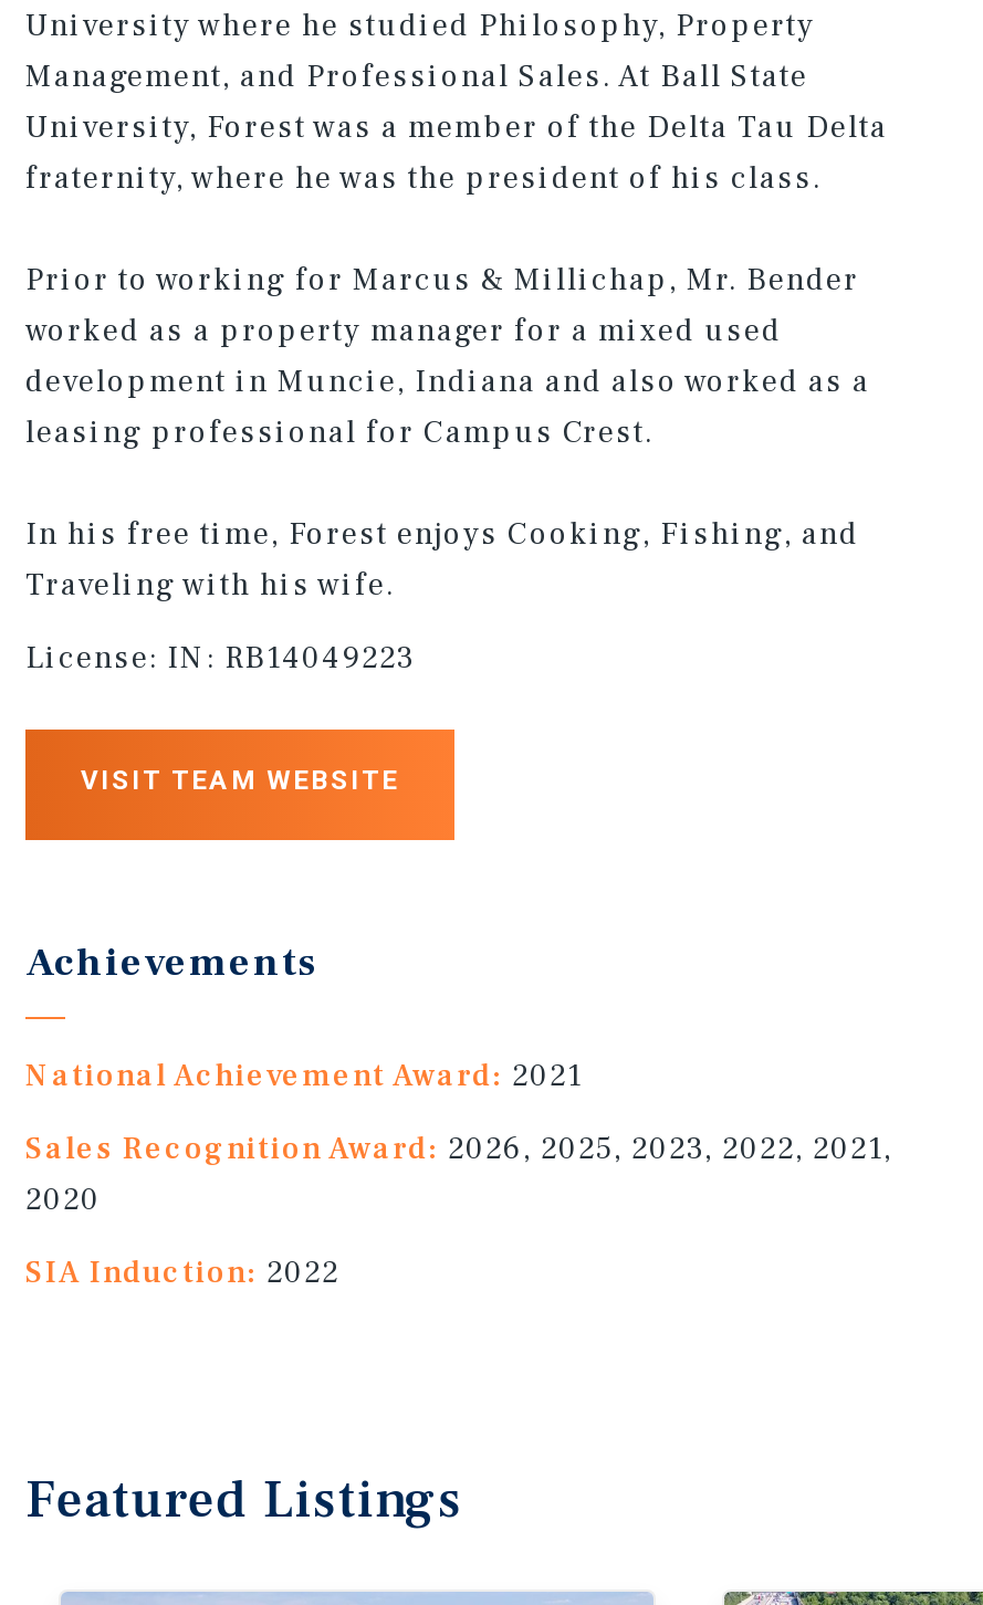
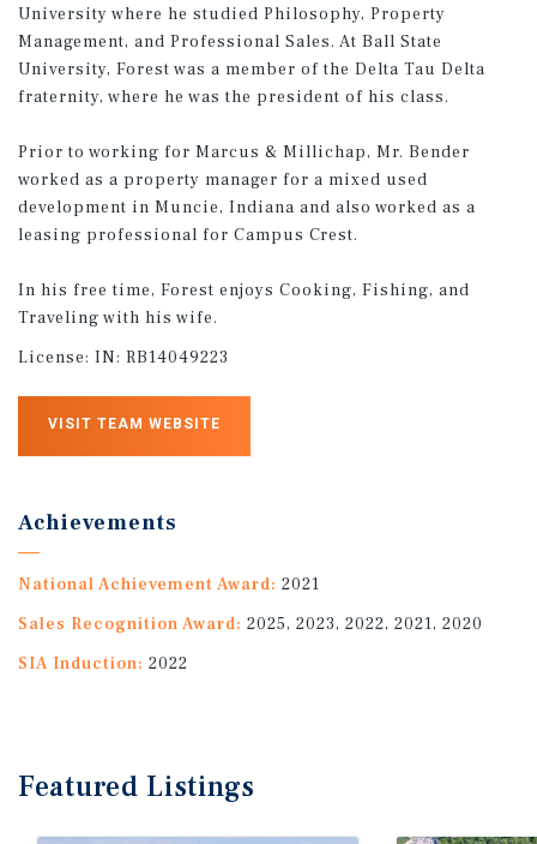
[25,1129,892,1219] Sales Recognition Award: 2026, 2025, 2023, 2022, 2021, | 2020 -> [18,613,483,635] Sales Recognition Award: 2025, 2023, 2022, 2021, 2020

